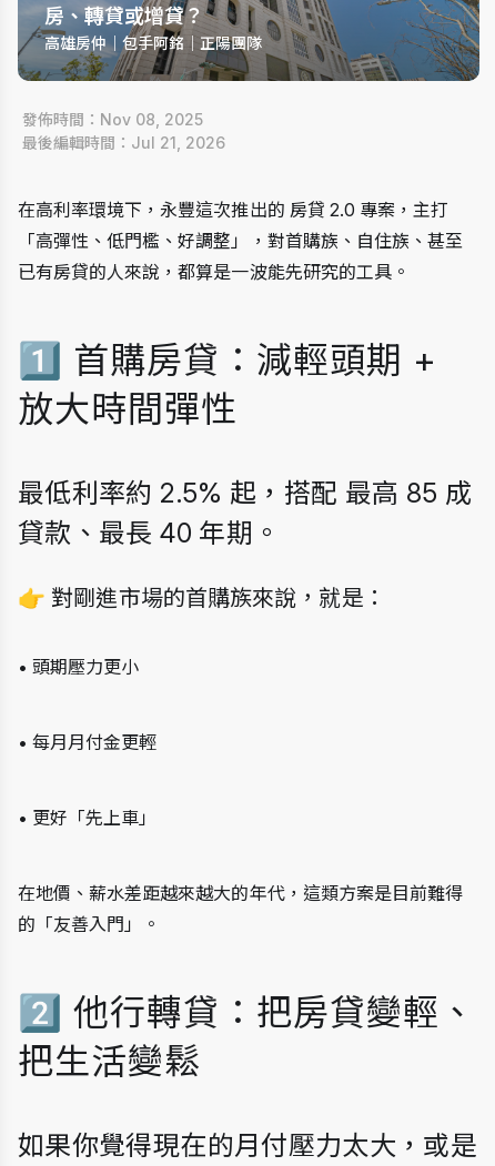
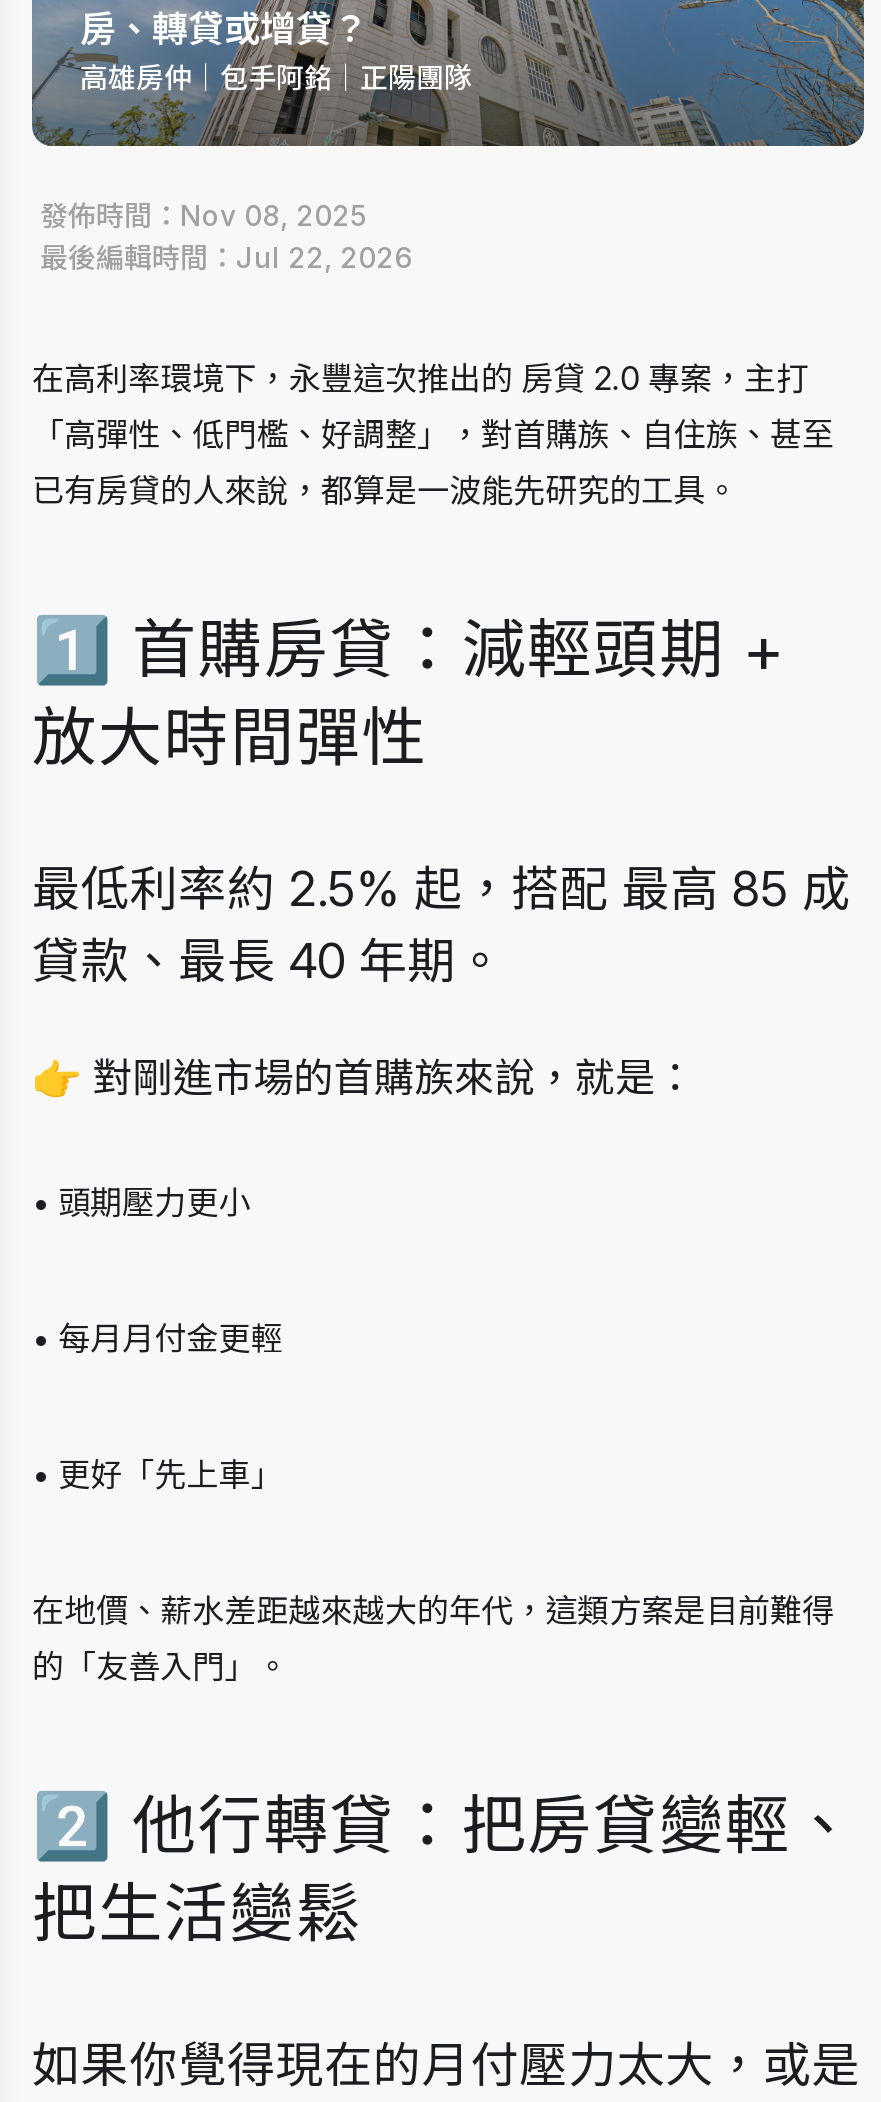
[22,133,225,152] 最後編輯時間：Jul 21, 2026 -> [40,240,412,274] 最後編輯時間：Jul 22, 2026

